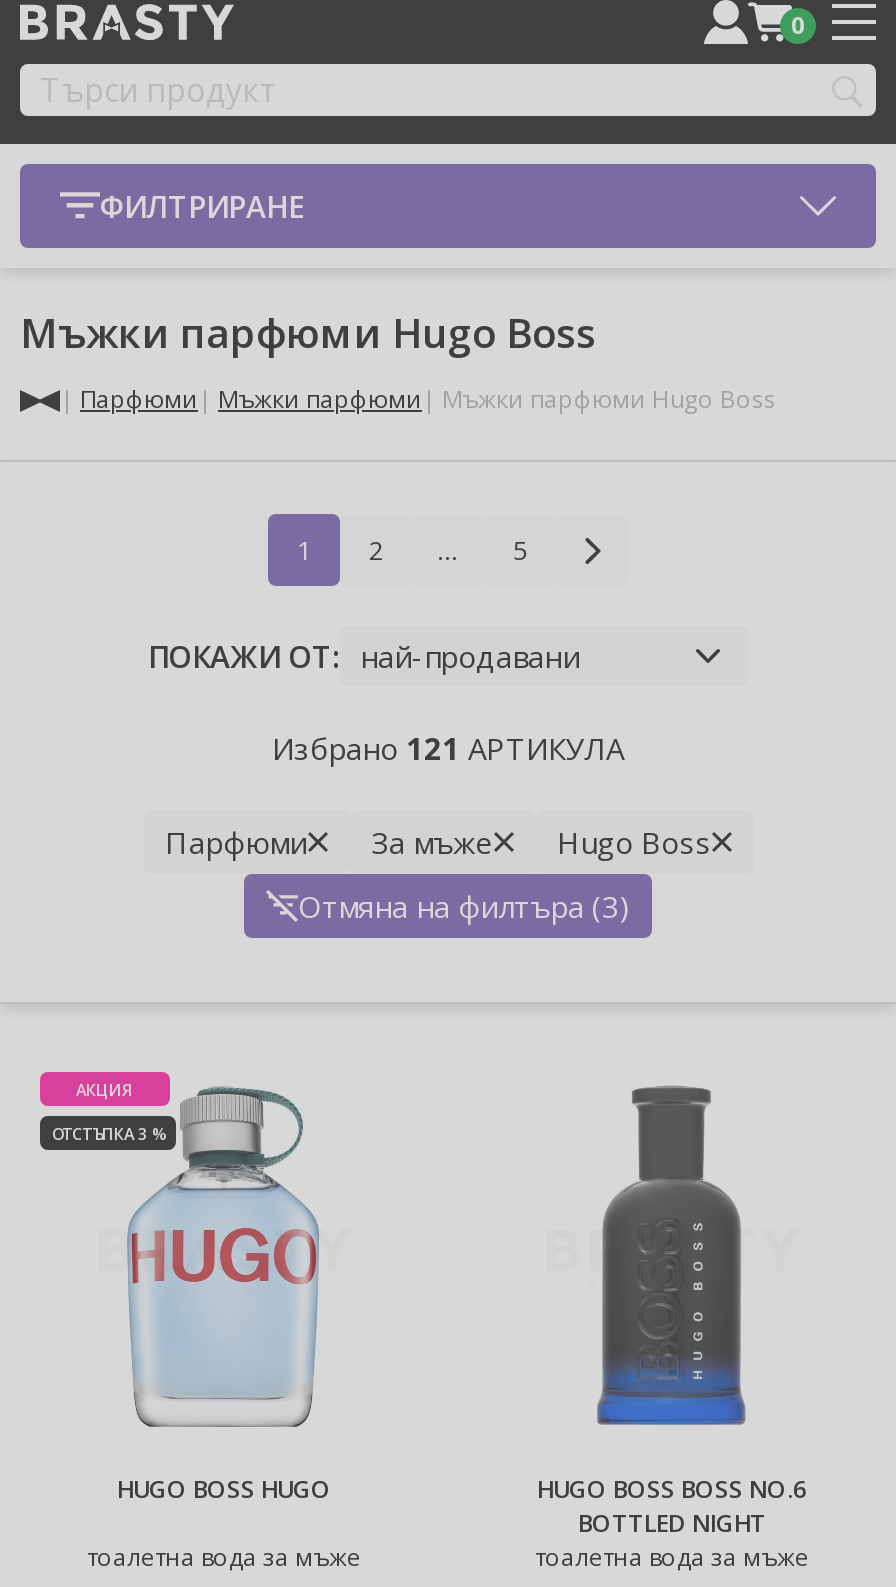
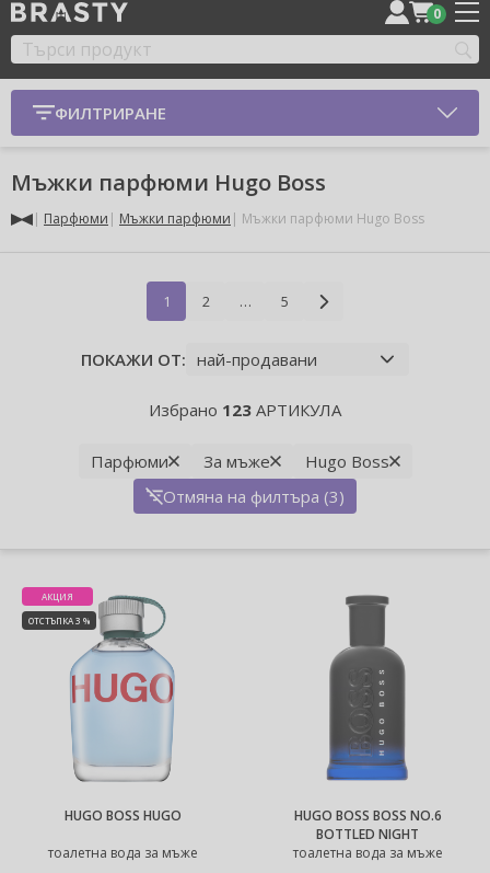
[272,728,624,768] Избрано 121 АРТИКУЛА -> [149,399,341,421] Избрано 123 АРТИКУЛА

